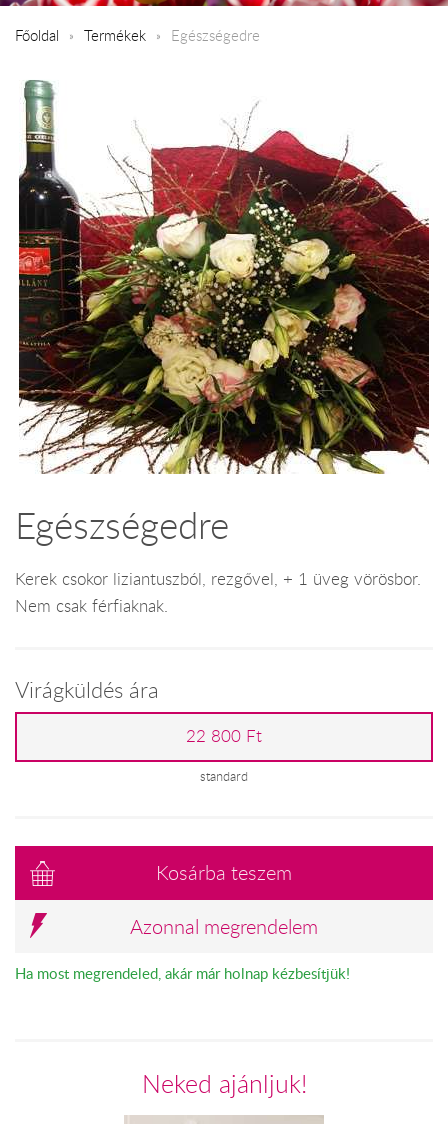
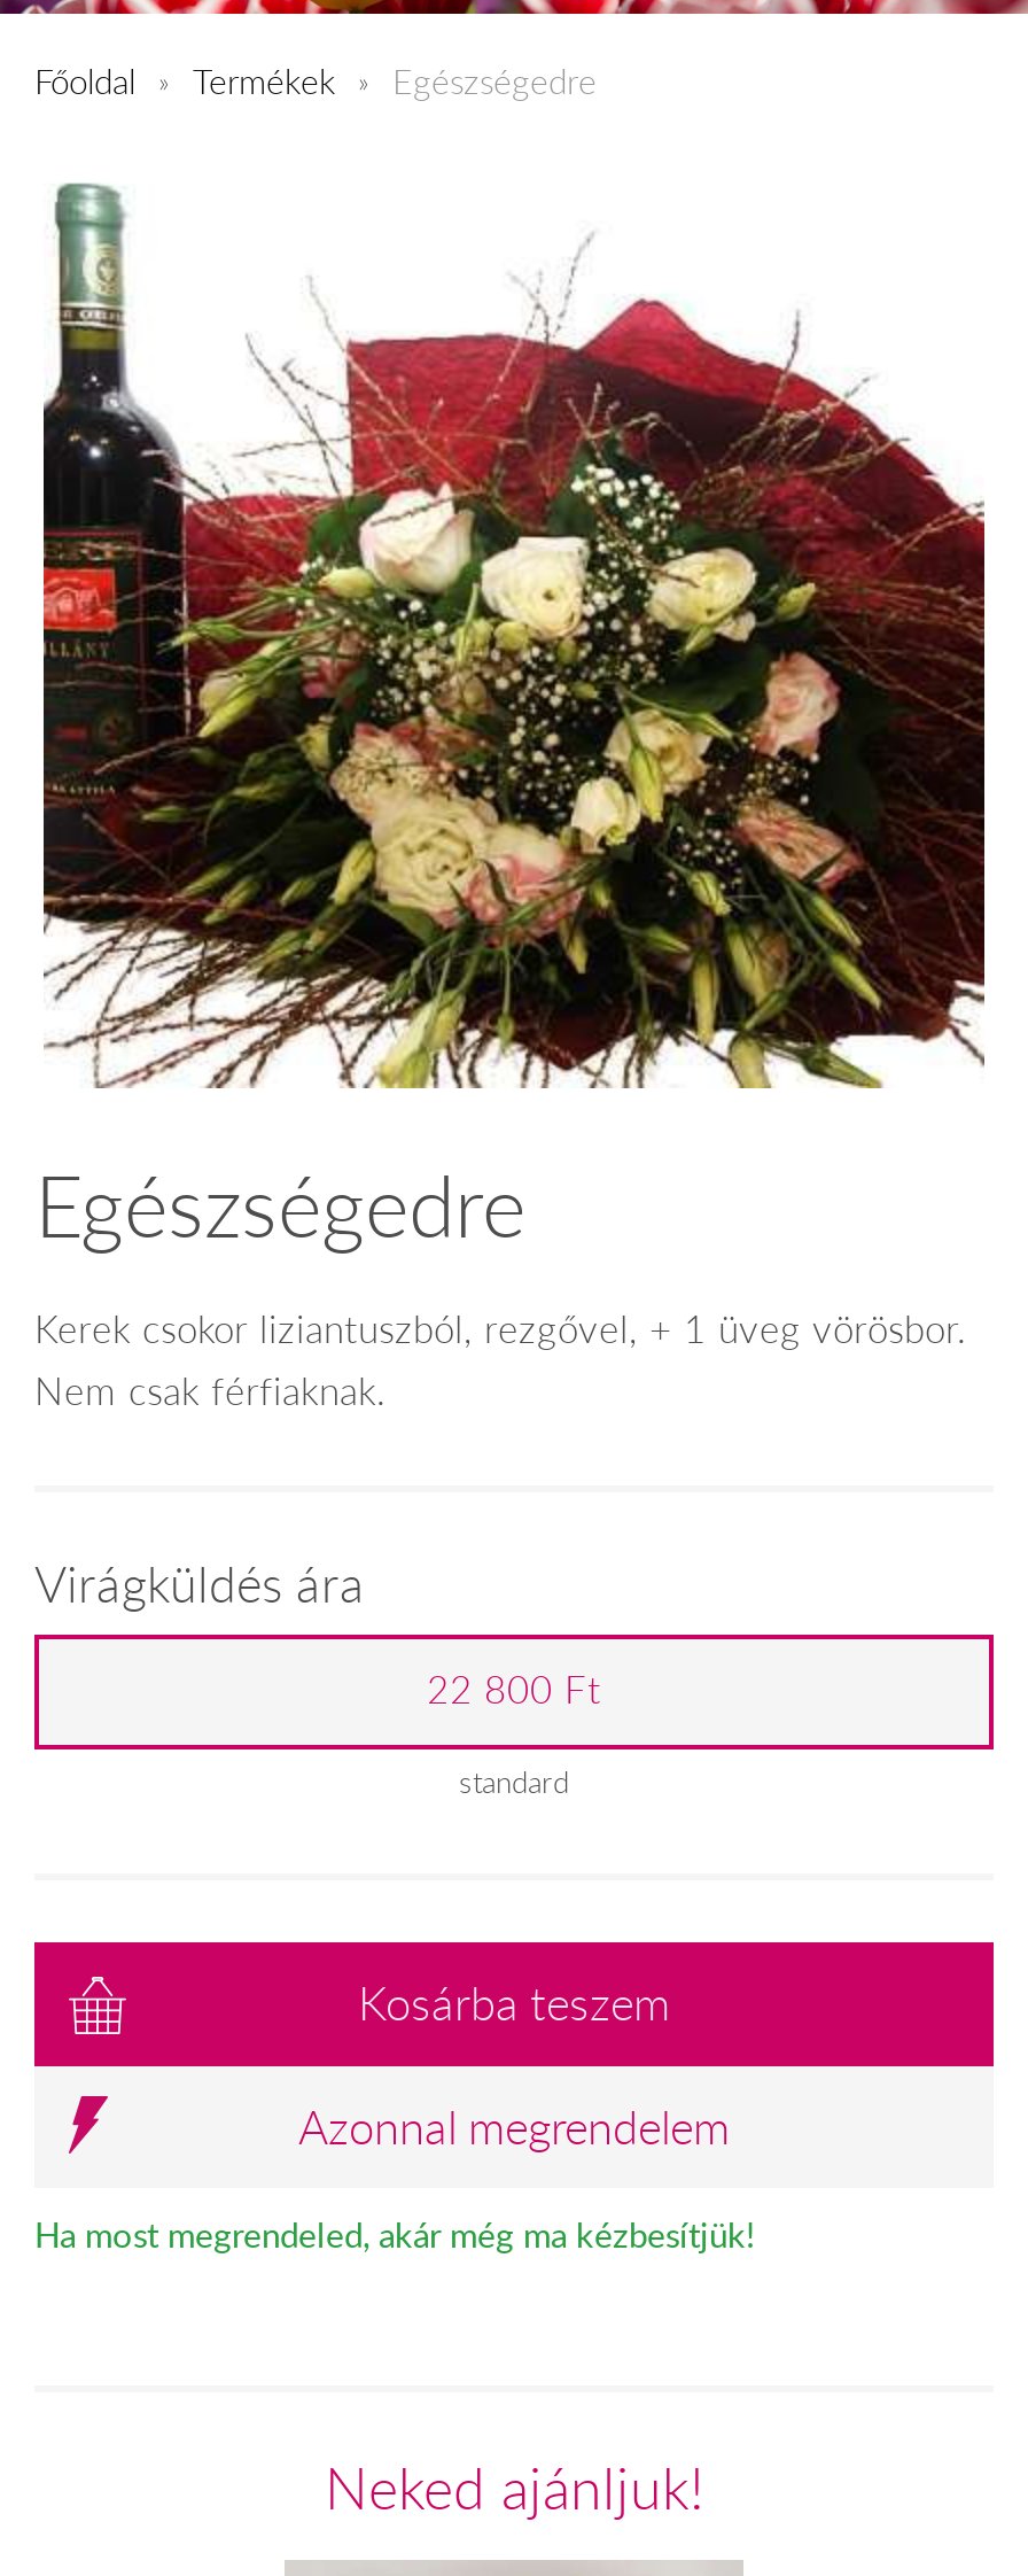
[15,963,350,983] Ha most megrendeled, akár már holnap kézbesítjük! -> [34,2211,755,2257] Ha most megrendeled, akár még ma kézbesítjük!

